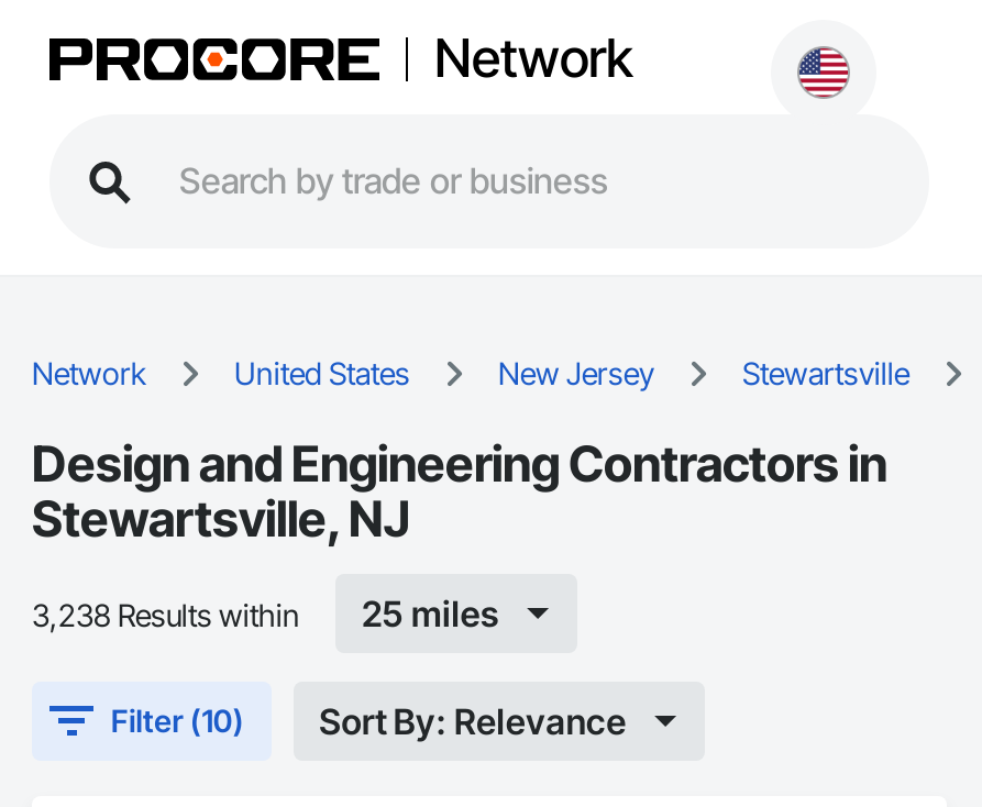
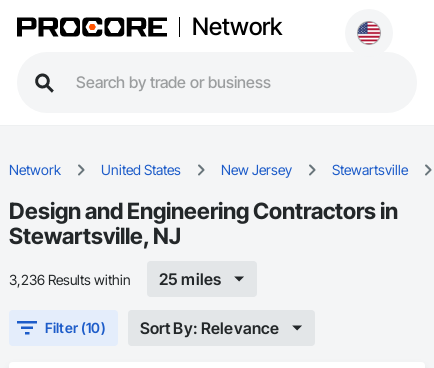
[32,595,300,632] 3,238 Results within -> [9,270,131,287] 3,236 Results within

